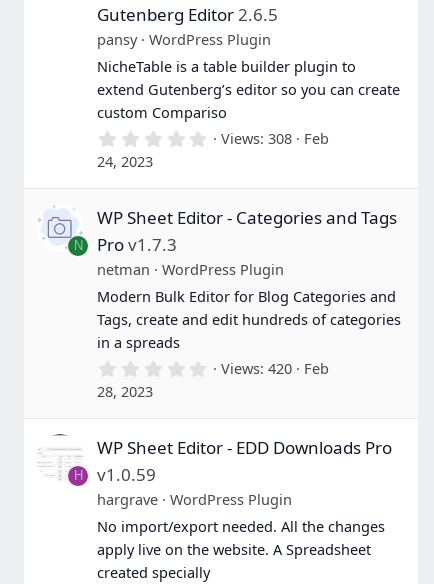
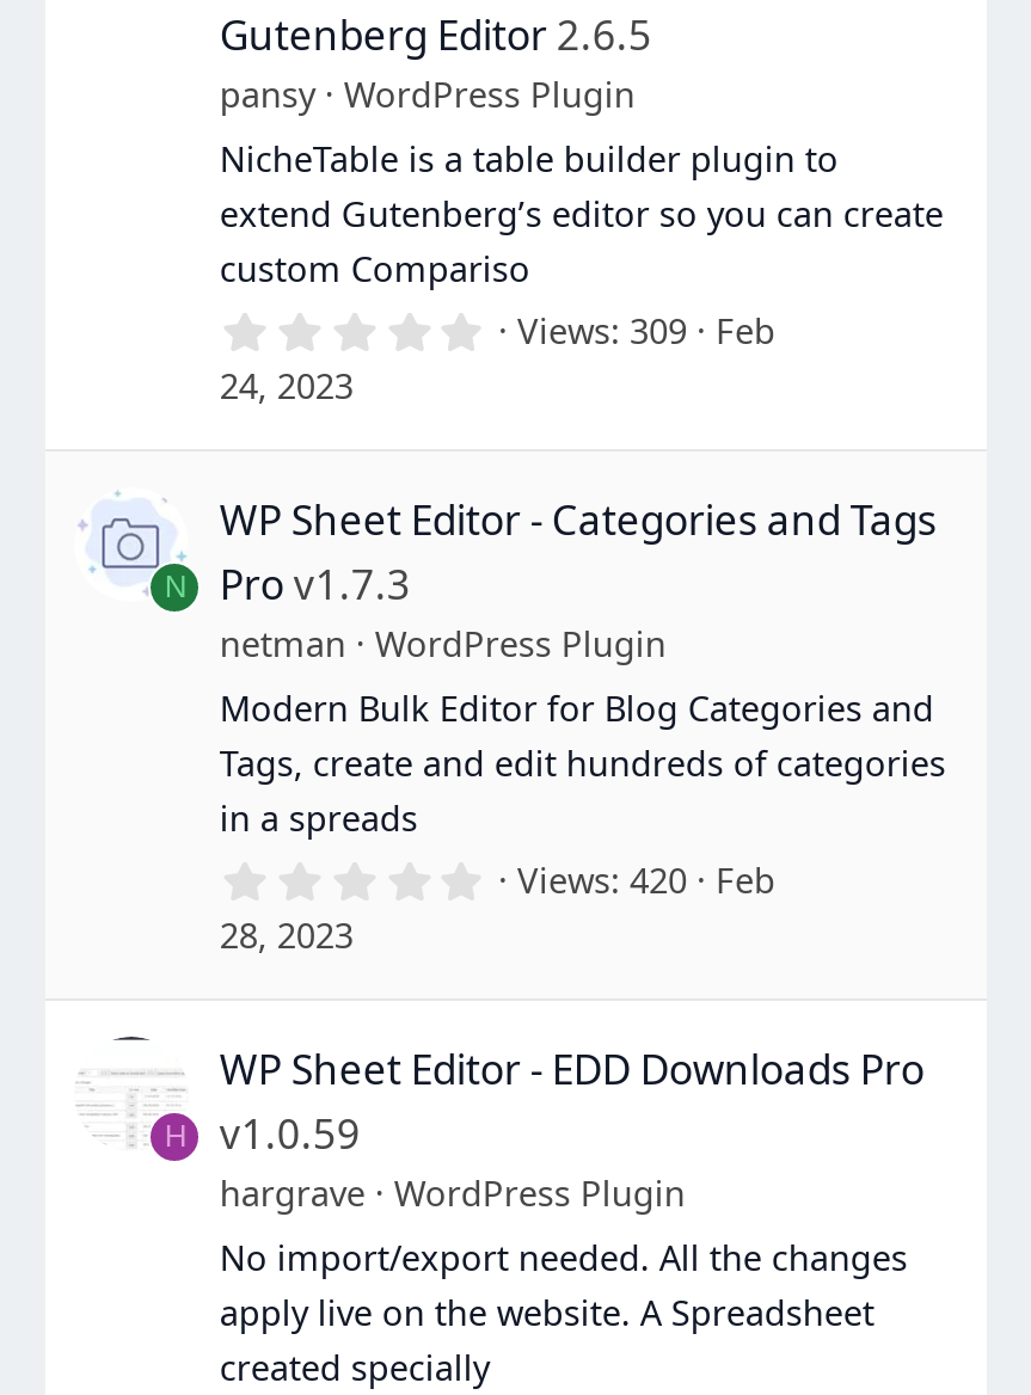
[221,128,329,148] Views 308 Feb -> [517,305,775,353] Views 309 Feb

